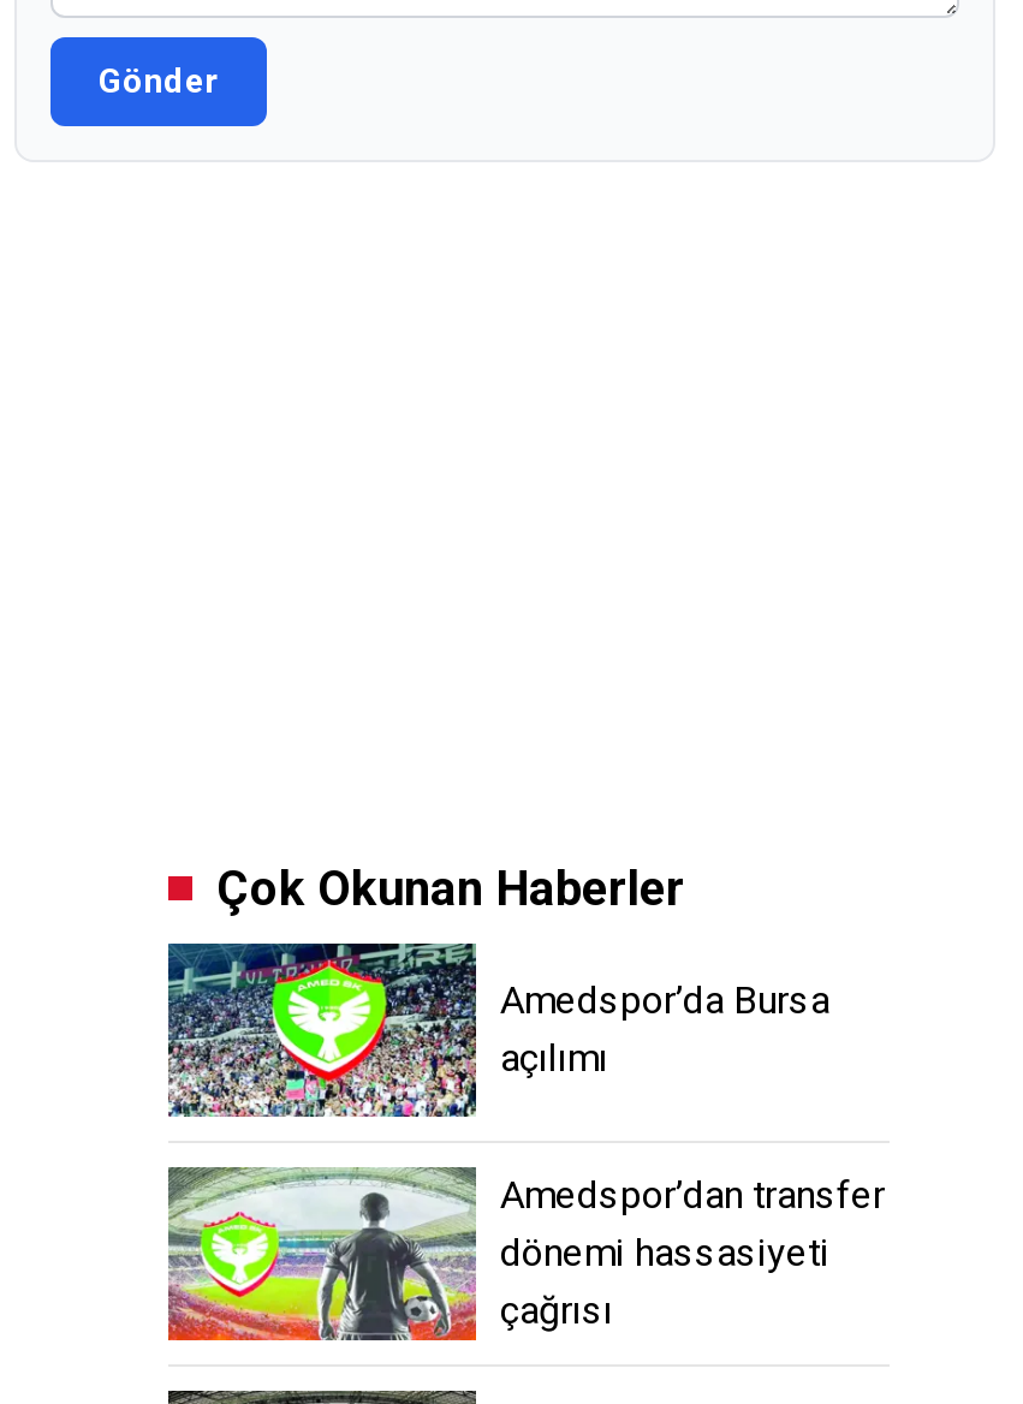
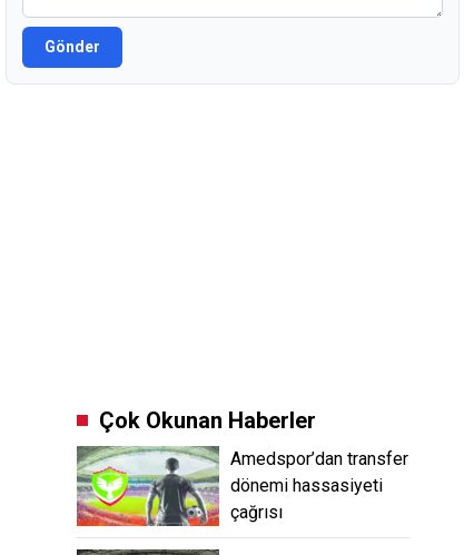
[166,940,829,1118] [image] | Amedspor’da Bursa | açılımı -> none

